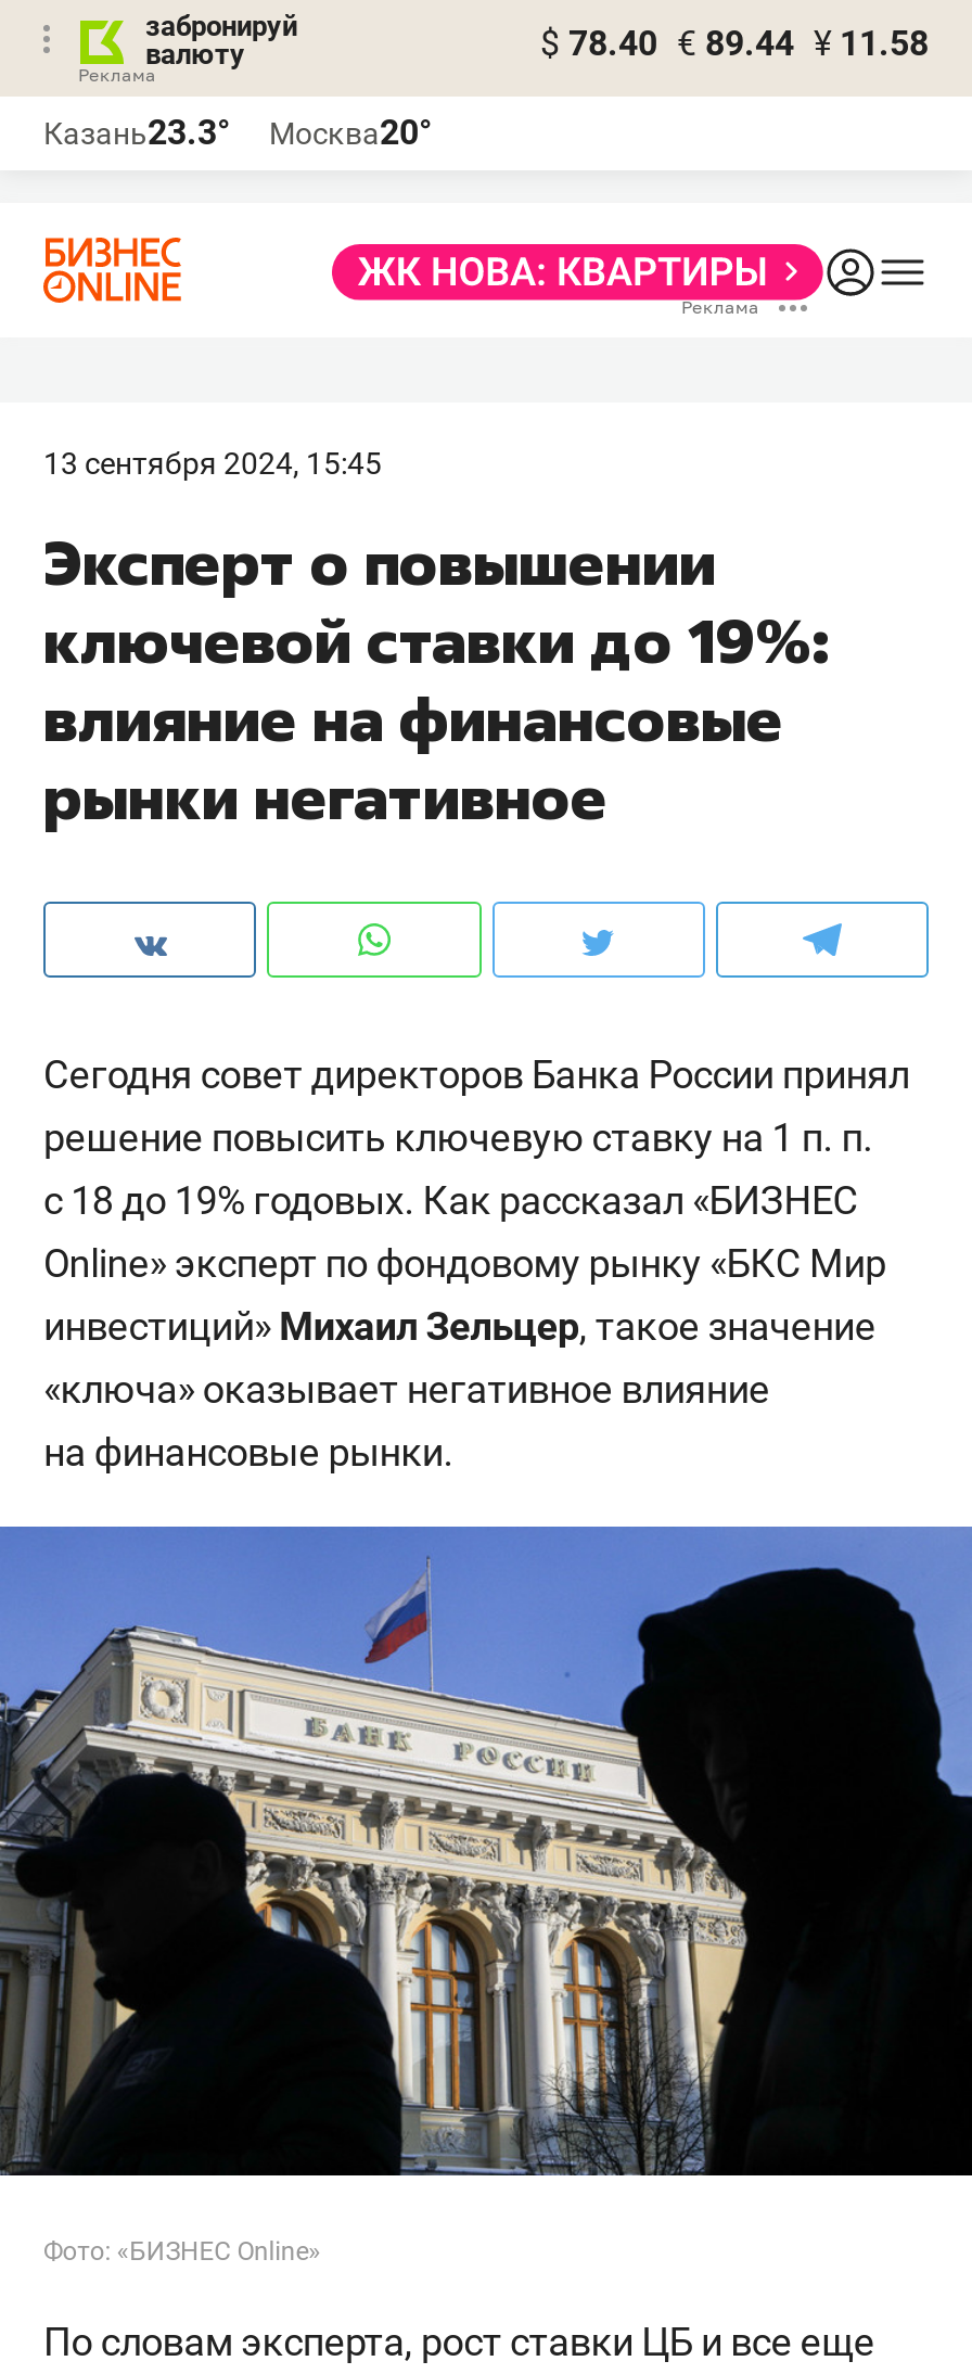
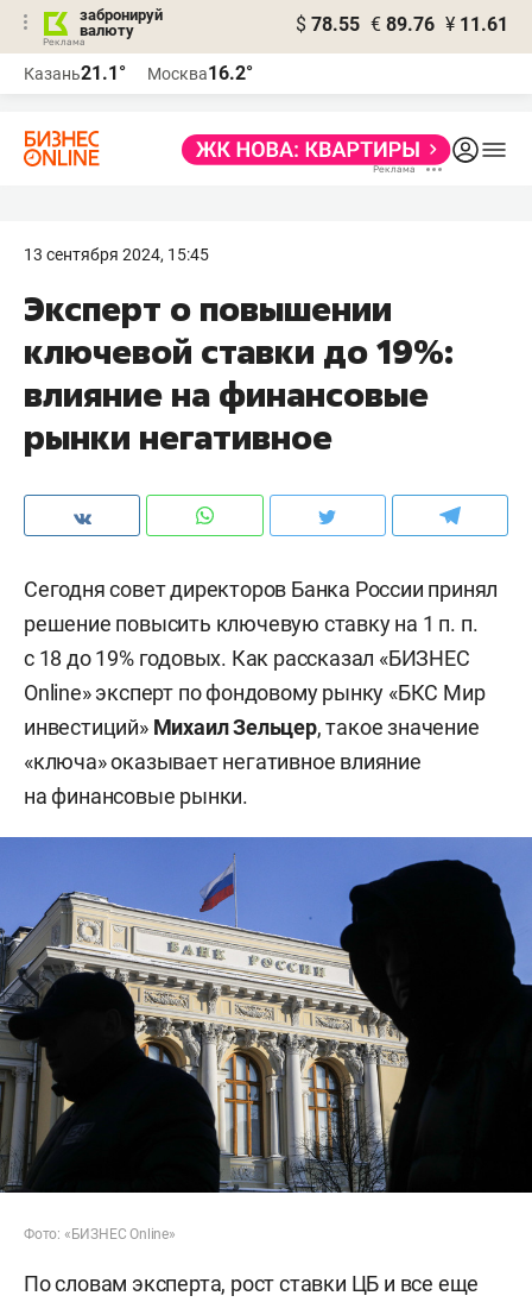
[540,23,929,64] $ 78.40 € 89.44 ¥ 11.58 -> [296,13,508,36] $ 78.55 € 89.76 ¥ 11.61
[43,112,230,153] Казань23.3° -> [24,62,126,84] Казань21.1°
[269,112,432,153] Москва20° -> [147,62,253,84] Москва16.2°

